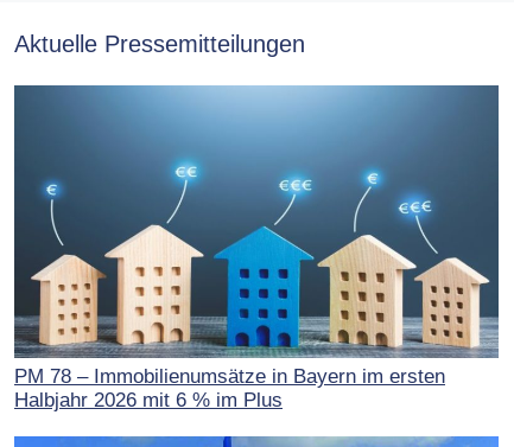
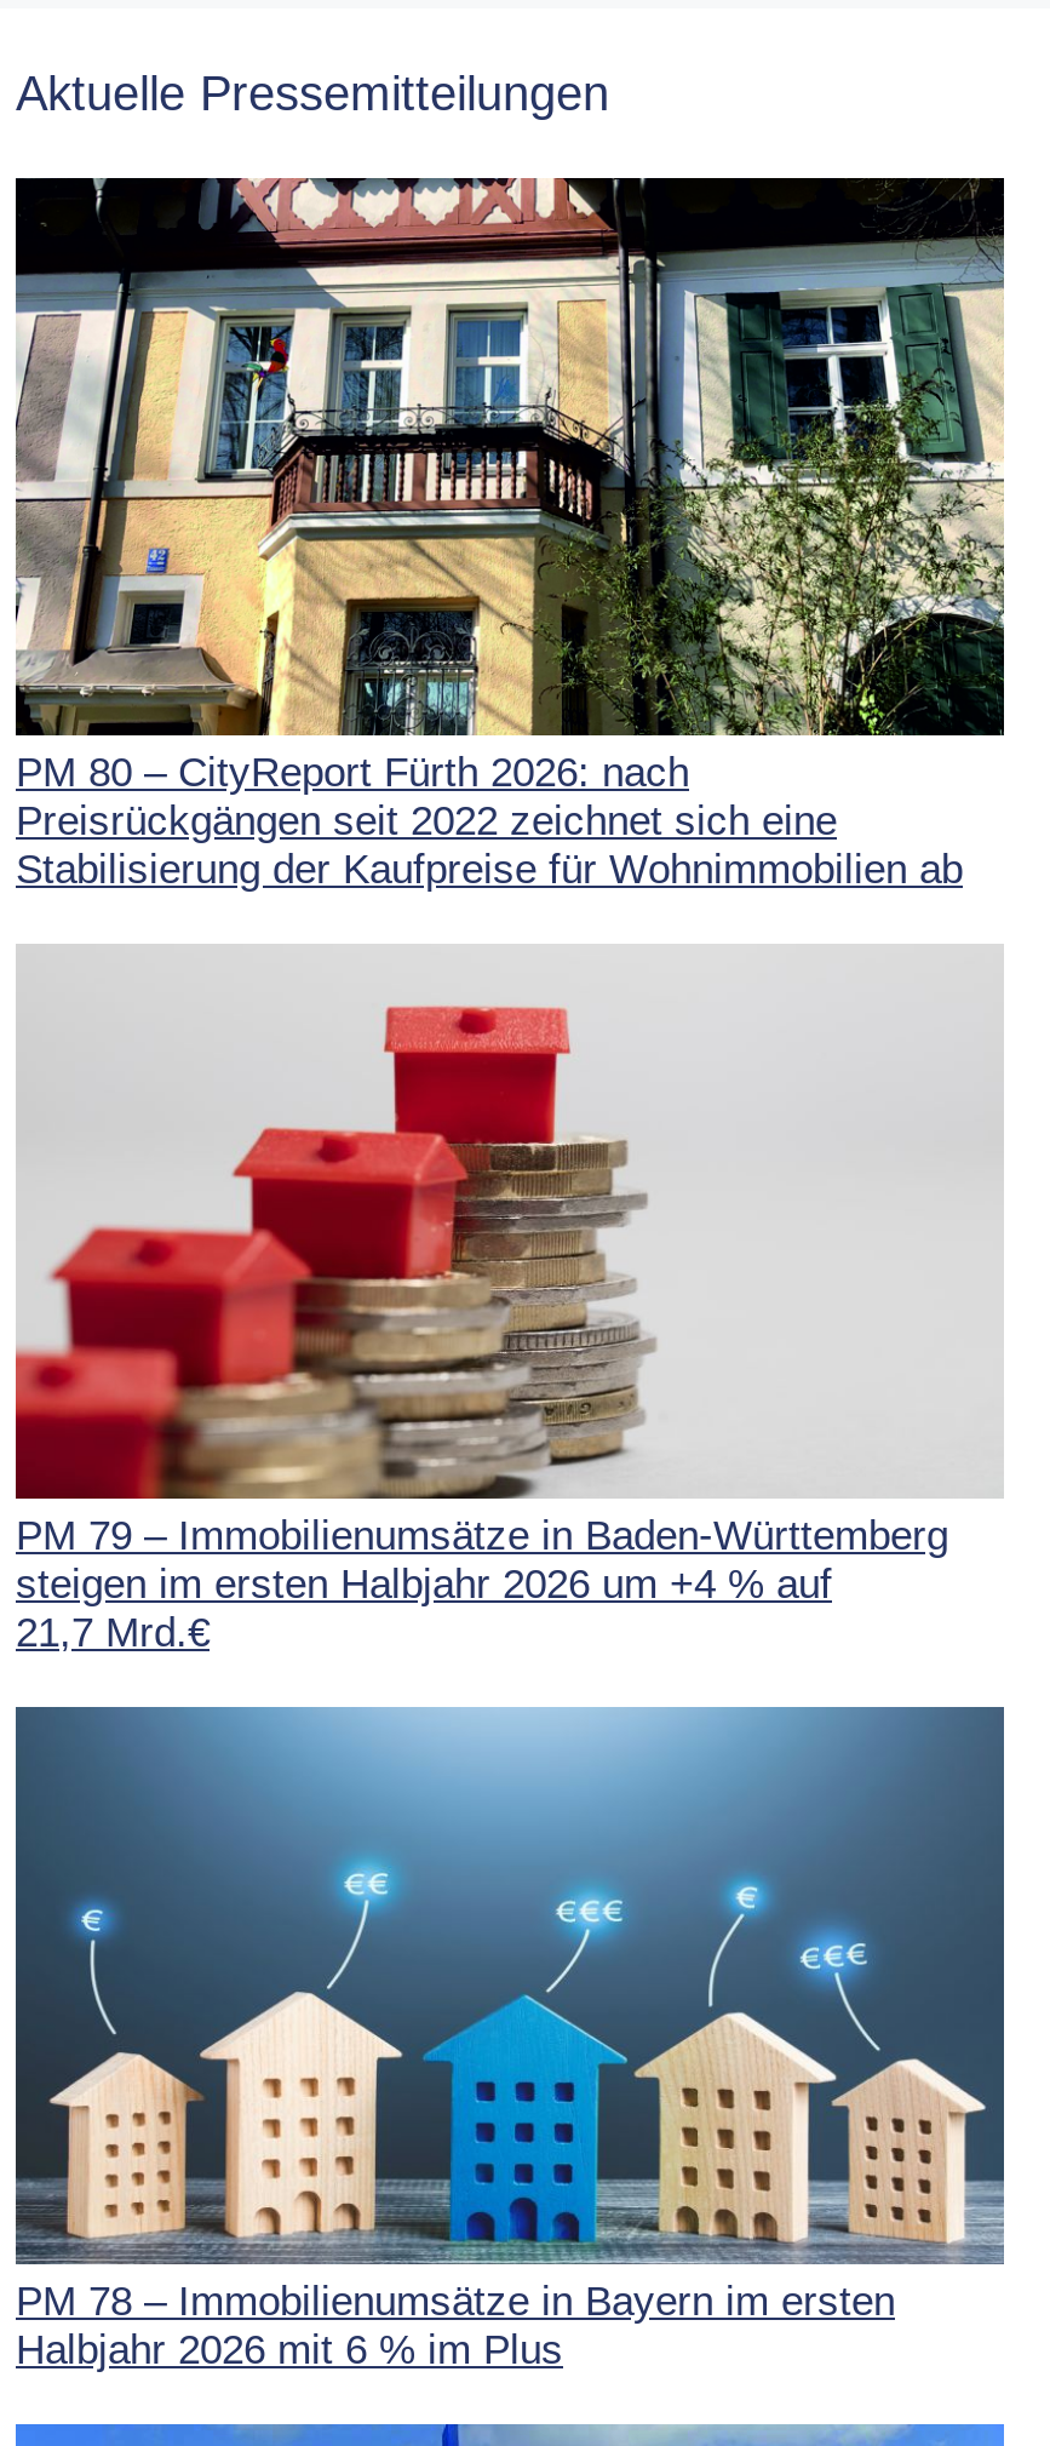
none -> [13,176,1006,892] [image] | PM 80 – CityReport Fürth 2026: nach | Preisrückgängen seit 2022 zeichnet sich eine | Stabilisierung der Kaufpreise für Wohnimmobilien ab
none -> [13,946,1002,1656] [image] | PM 79 – Immobilienumsätze in Baden-Württemberg | steigen im ersten Halbjahr 2026 um +4 % auf | 21,7 Mrd.€

